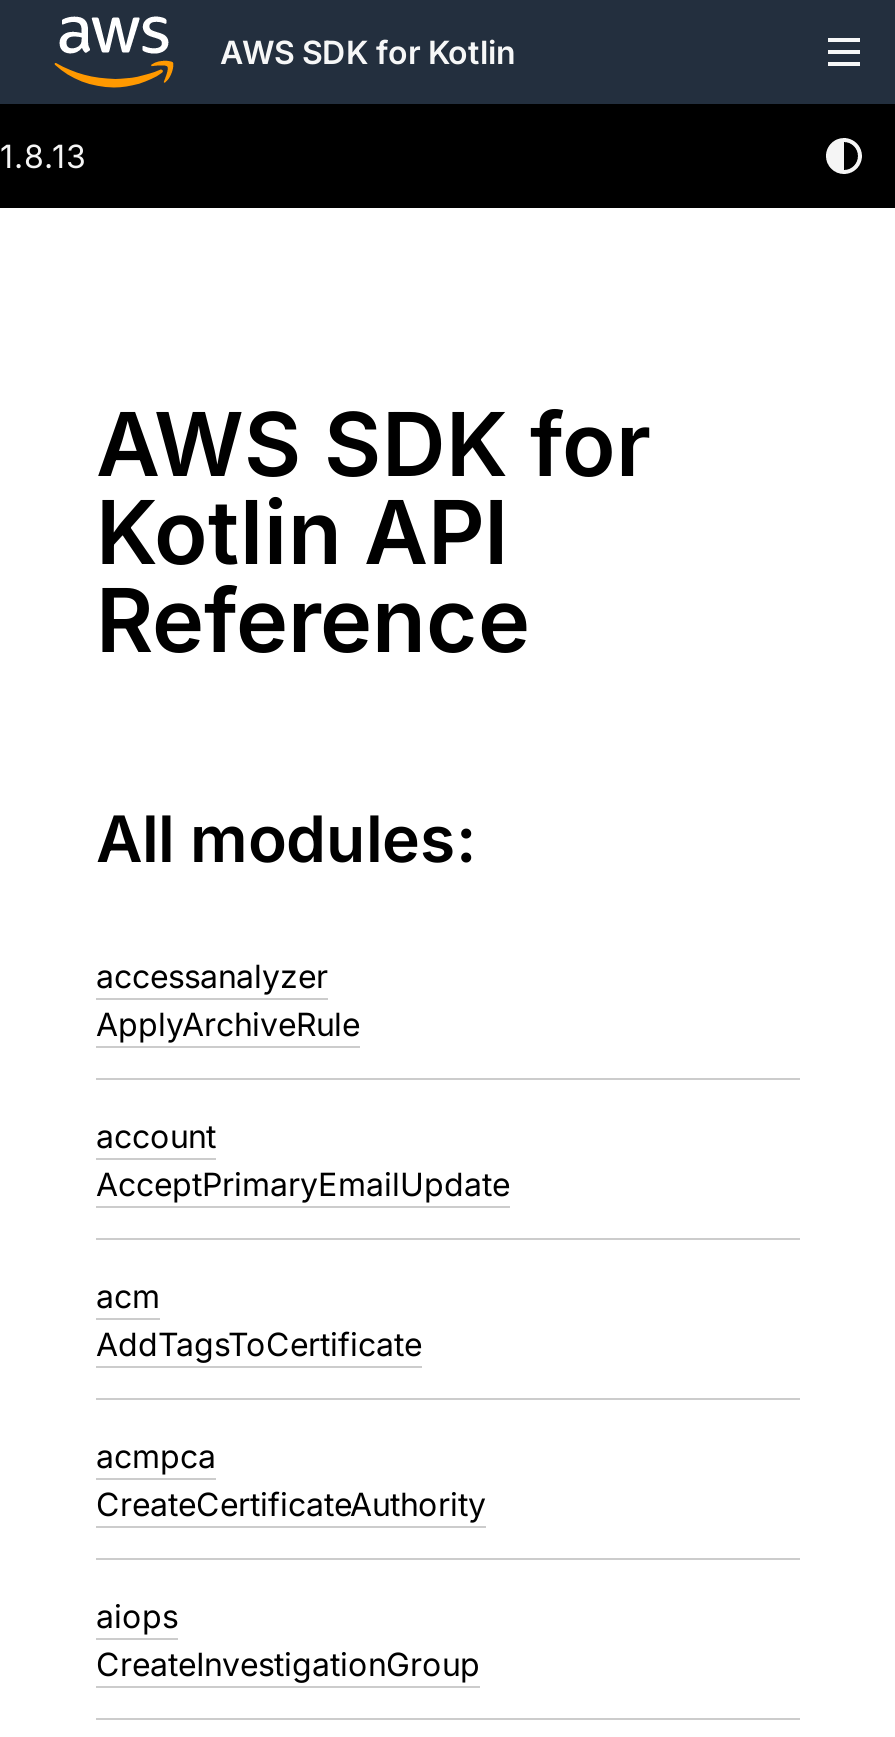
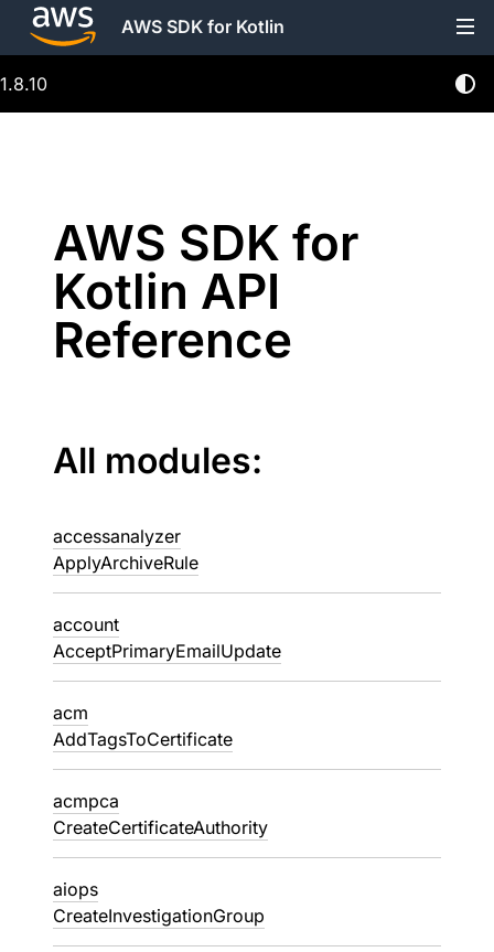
[0,136,86,176] 1.8.13 -> [0,73,47,95] 1.8.10

